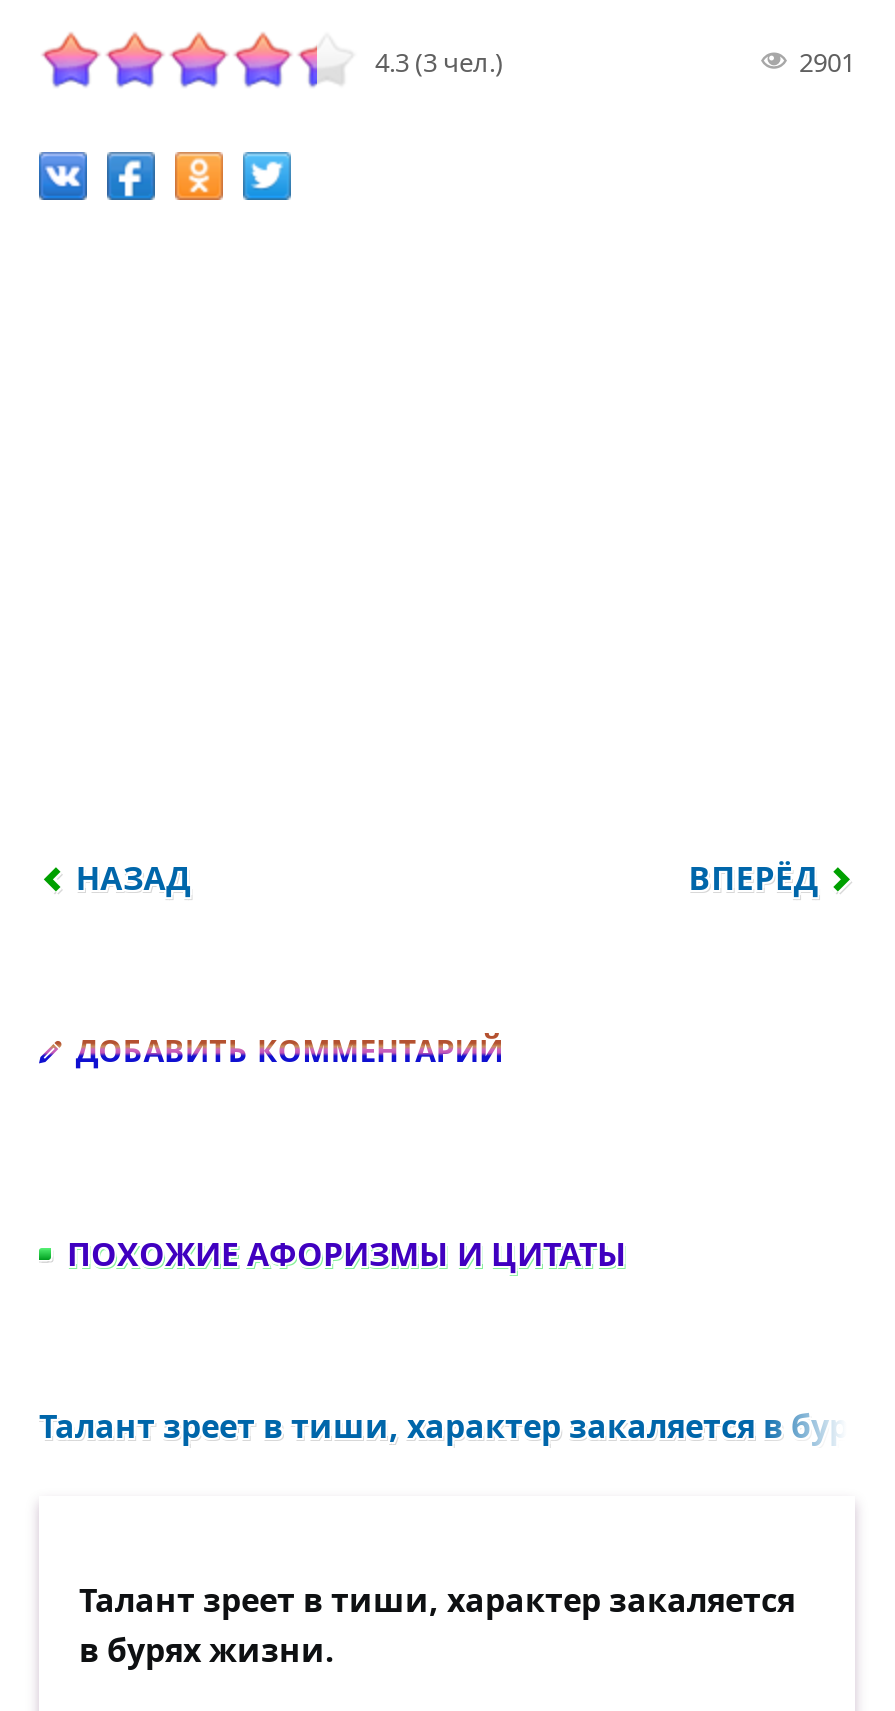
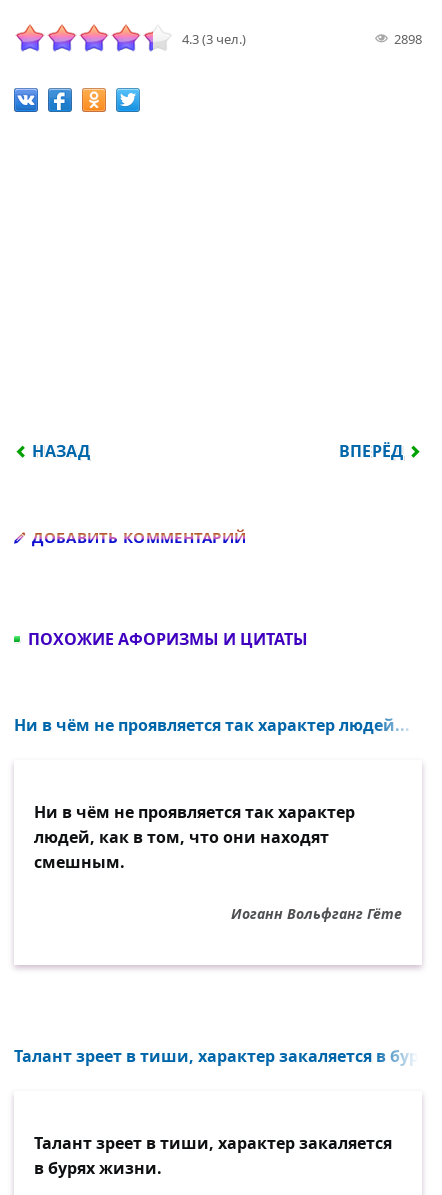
[799,44,855,80] 2901 -> [394,30,422,48] 2898
none -> [14,714,410,736] Ни в чём не проявляется так характер людей...
none -> [34,801,402,923] Ни в чём не проявляется так характер | людей, как в том, что они находят | смешным. | Иоганн Вольфганг Гёте

